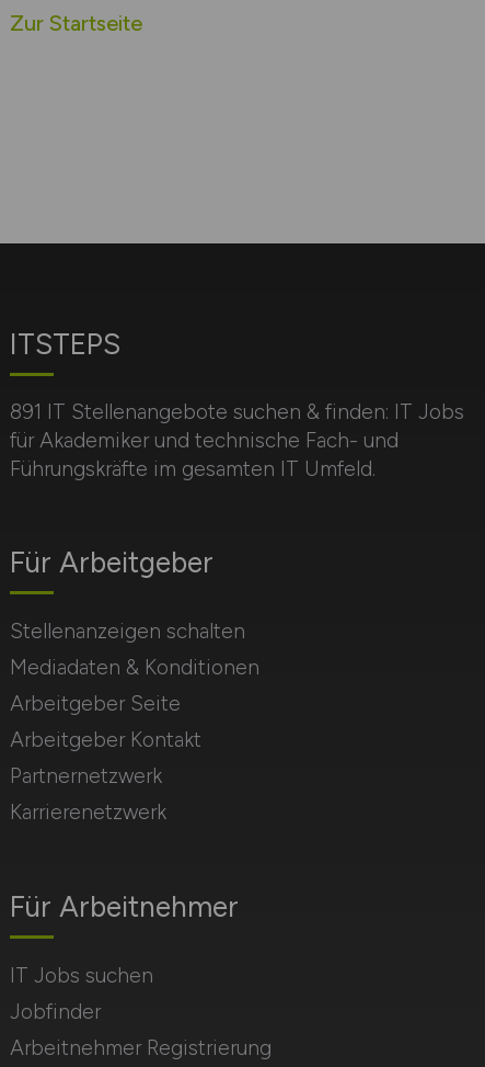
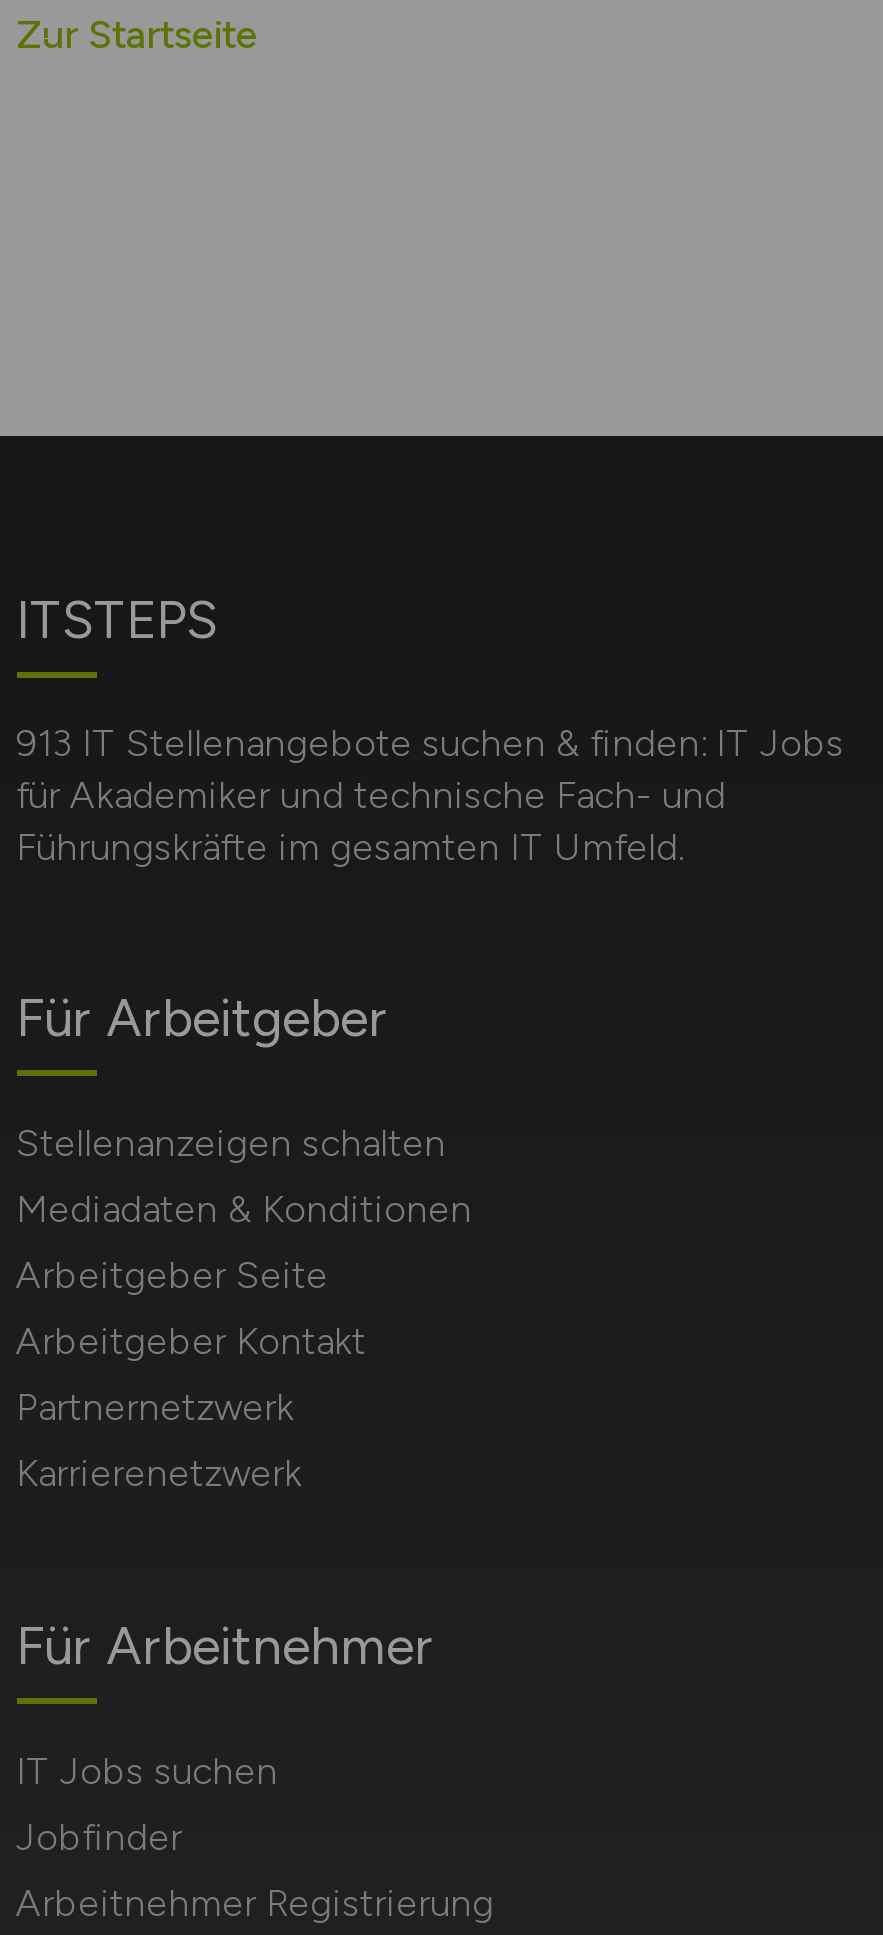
[9,399,464,424] 891 IT Stellenangebote suchen & finden: IT Jobs -> [16,720,844,766] 913 IT Stellenangebote suchen & finden: IT Jobs

